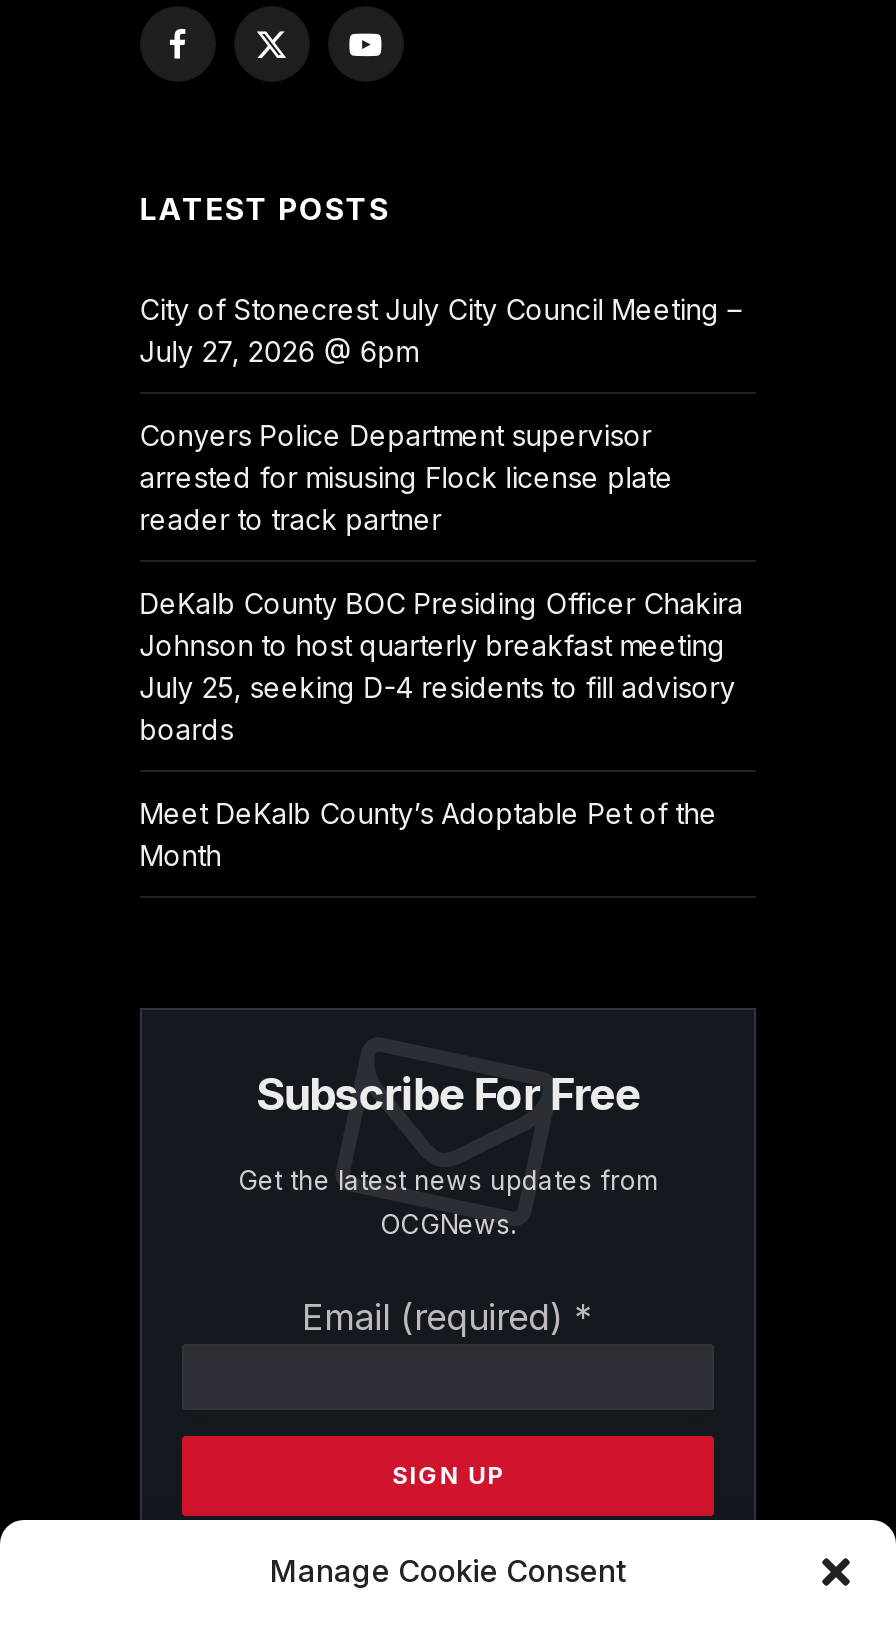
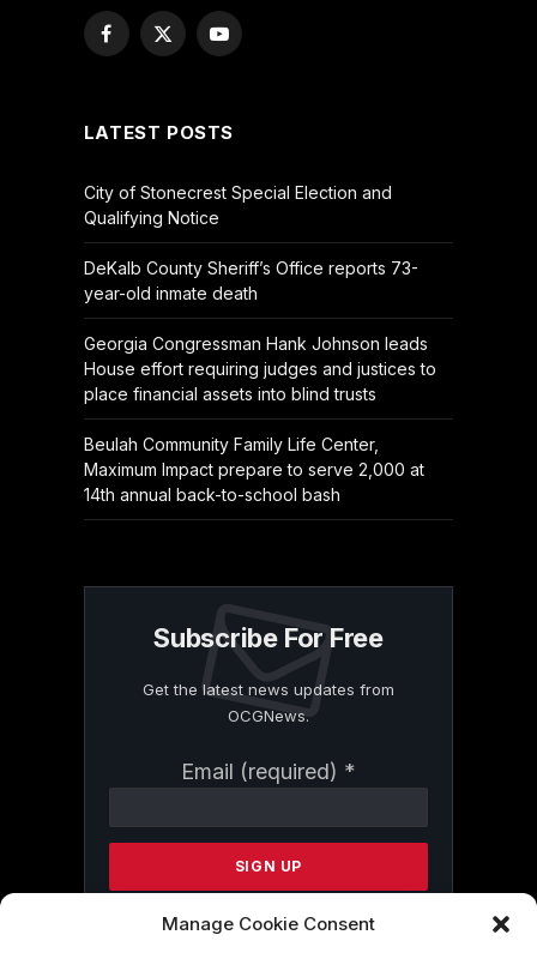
[140,291,742,367] City of Stonecrest July City Council Meeting – | July 27, 2026 @ 6pm -> [84,182,392,227] City of Stonecrest Special Election and | Qualifying Notice
[140,417,674,535] Conyers Police Department supervisor | arrested for misusing Flock license plate | reader to track partner -> [84,257,418,303] DeKalb County Sheriff’s Office reports 73- | year-old inmate death
[140,585,744,745] DeKalb County BOC Presiding Officer Chakira | Johnson to host quarterly breakfast meeting | July 25, seeking D-4 residents to fill advisory | boards -> [84,333,436,403] Georgia Congressman Hank Johnson leads | House effort requiring judges and justices to | place financial assets into blind trusts
[140,795,718,871] Meet DeKalb County’s Adoptable Pet of the | Month -> [84,433,424,504] Beulah Community Family Life Center, | Maximum Impact prepare to serve 2,000 at | 14th annual back-to-school bash

